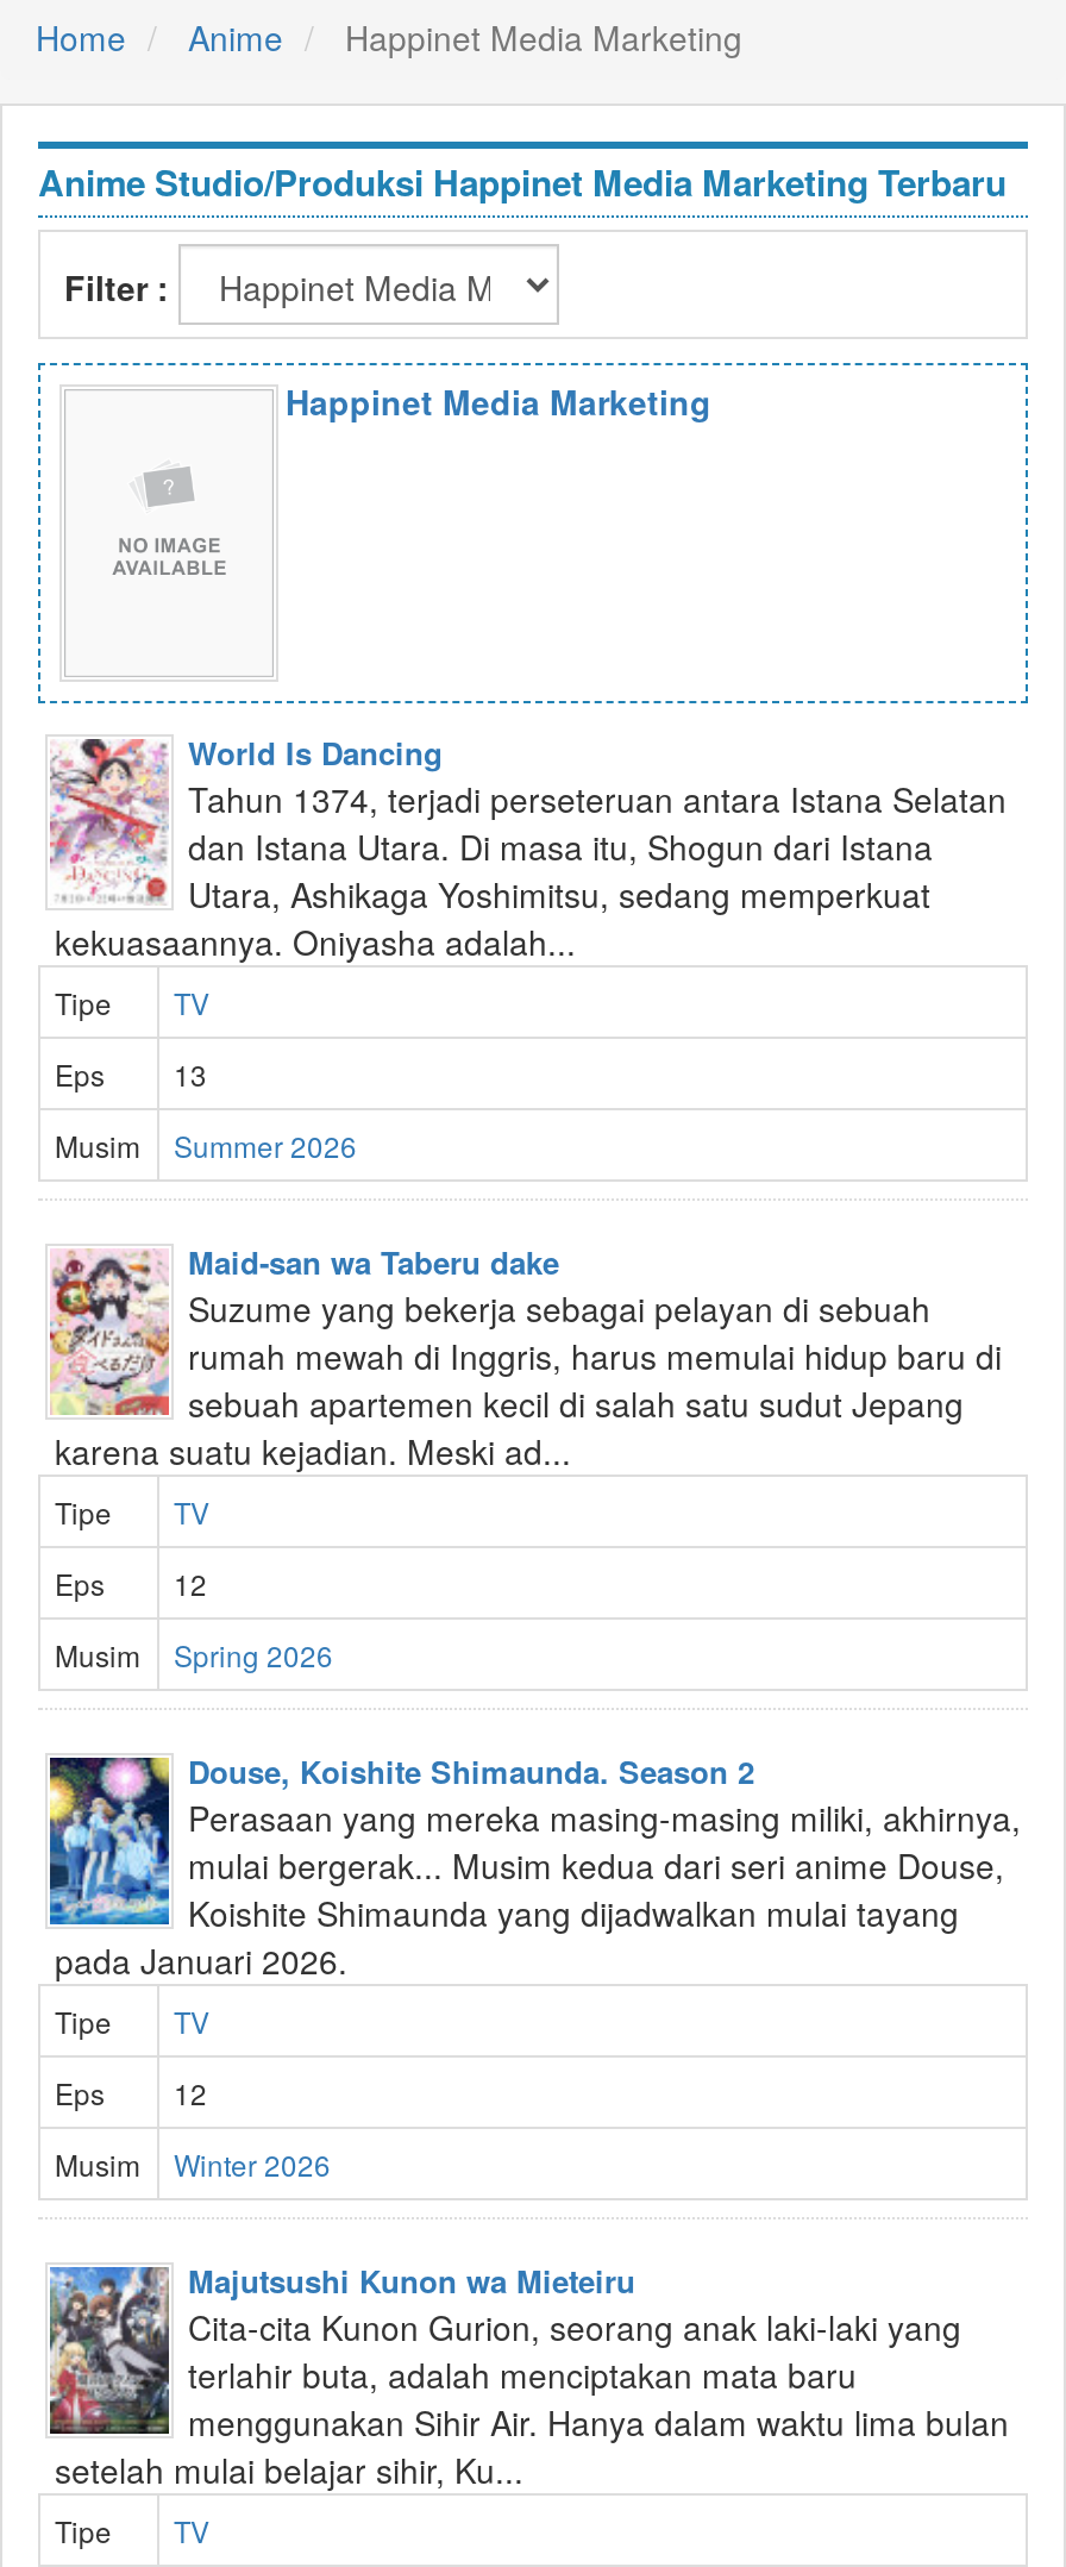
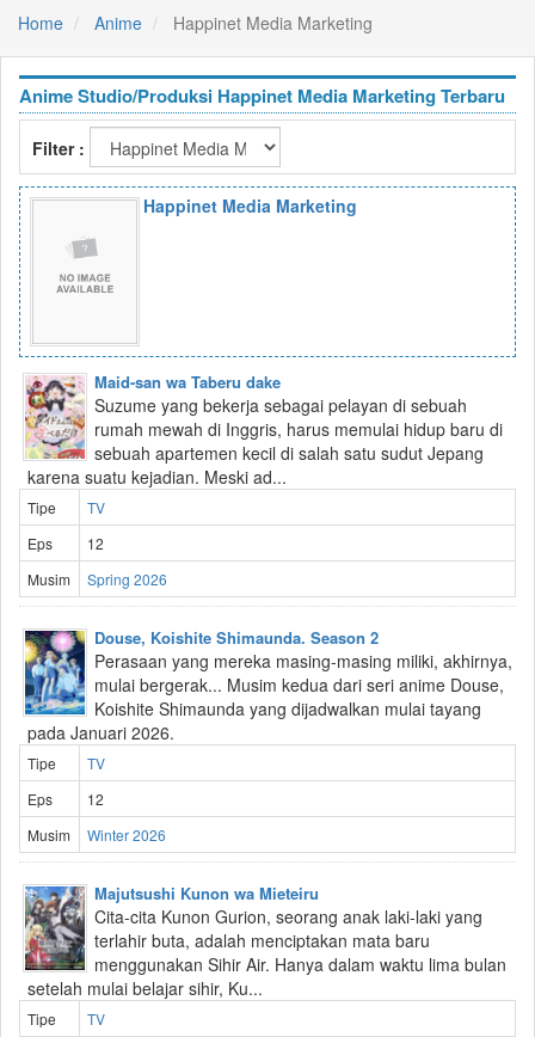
[50,730,1007,1166] [image] | World Is Dancing | Tahun 1374, terjadi perseteruan antara Istana Selatan | dan Istana Utara. Di masa itu, Shogun dari Istana | Utara, Ashikaga Yoshimitsu, sedang memperkuat | kekuasaannya. Oniyasha adalah... | Tipe | TV | Eps | 13 | Musim | Summer 2026 -> none

